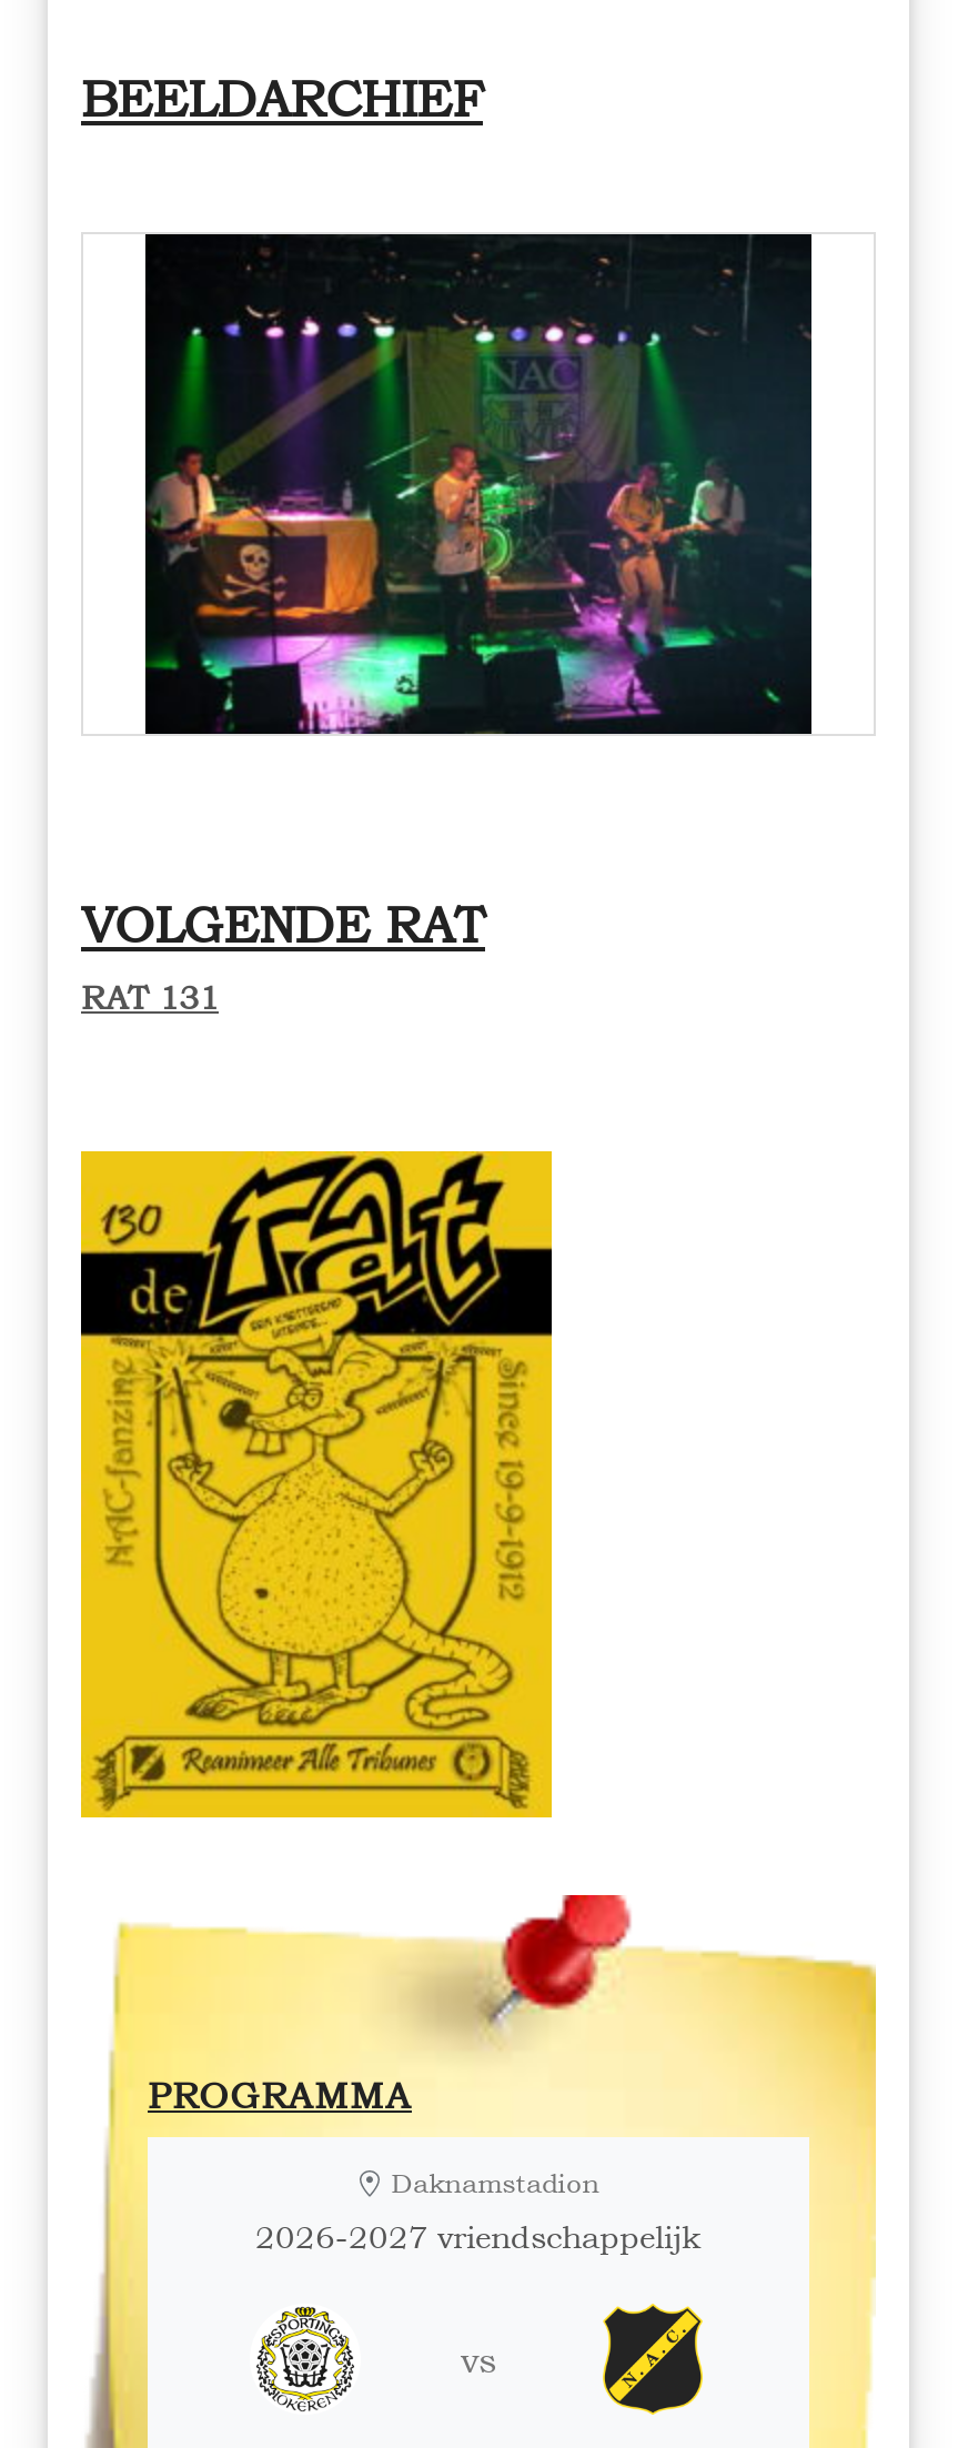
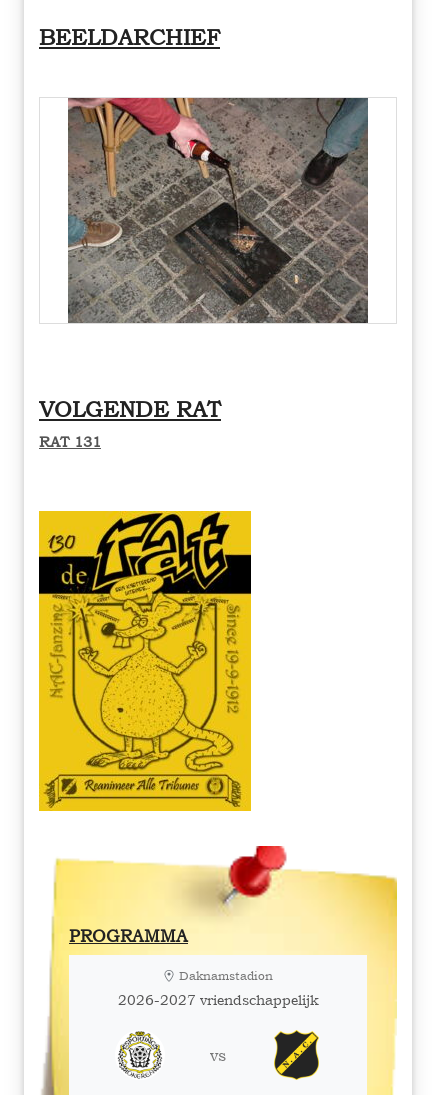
[143,232,814,736] [image] -> [67,97,369,324] [image]

